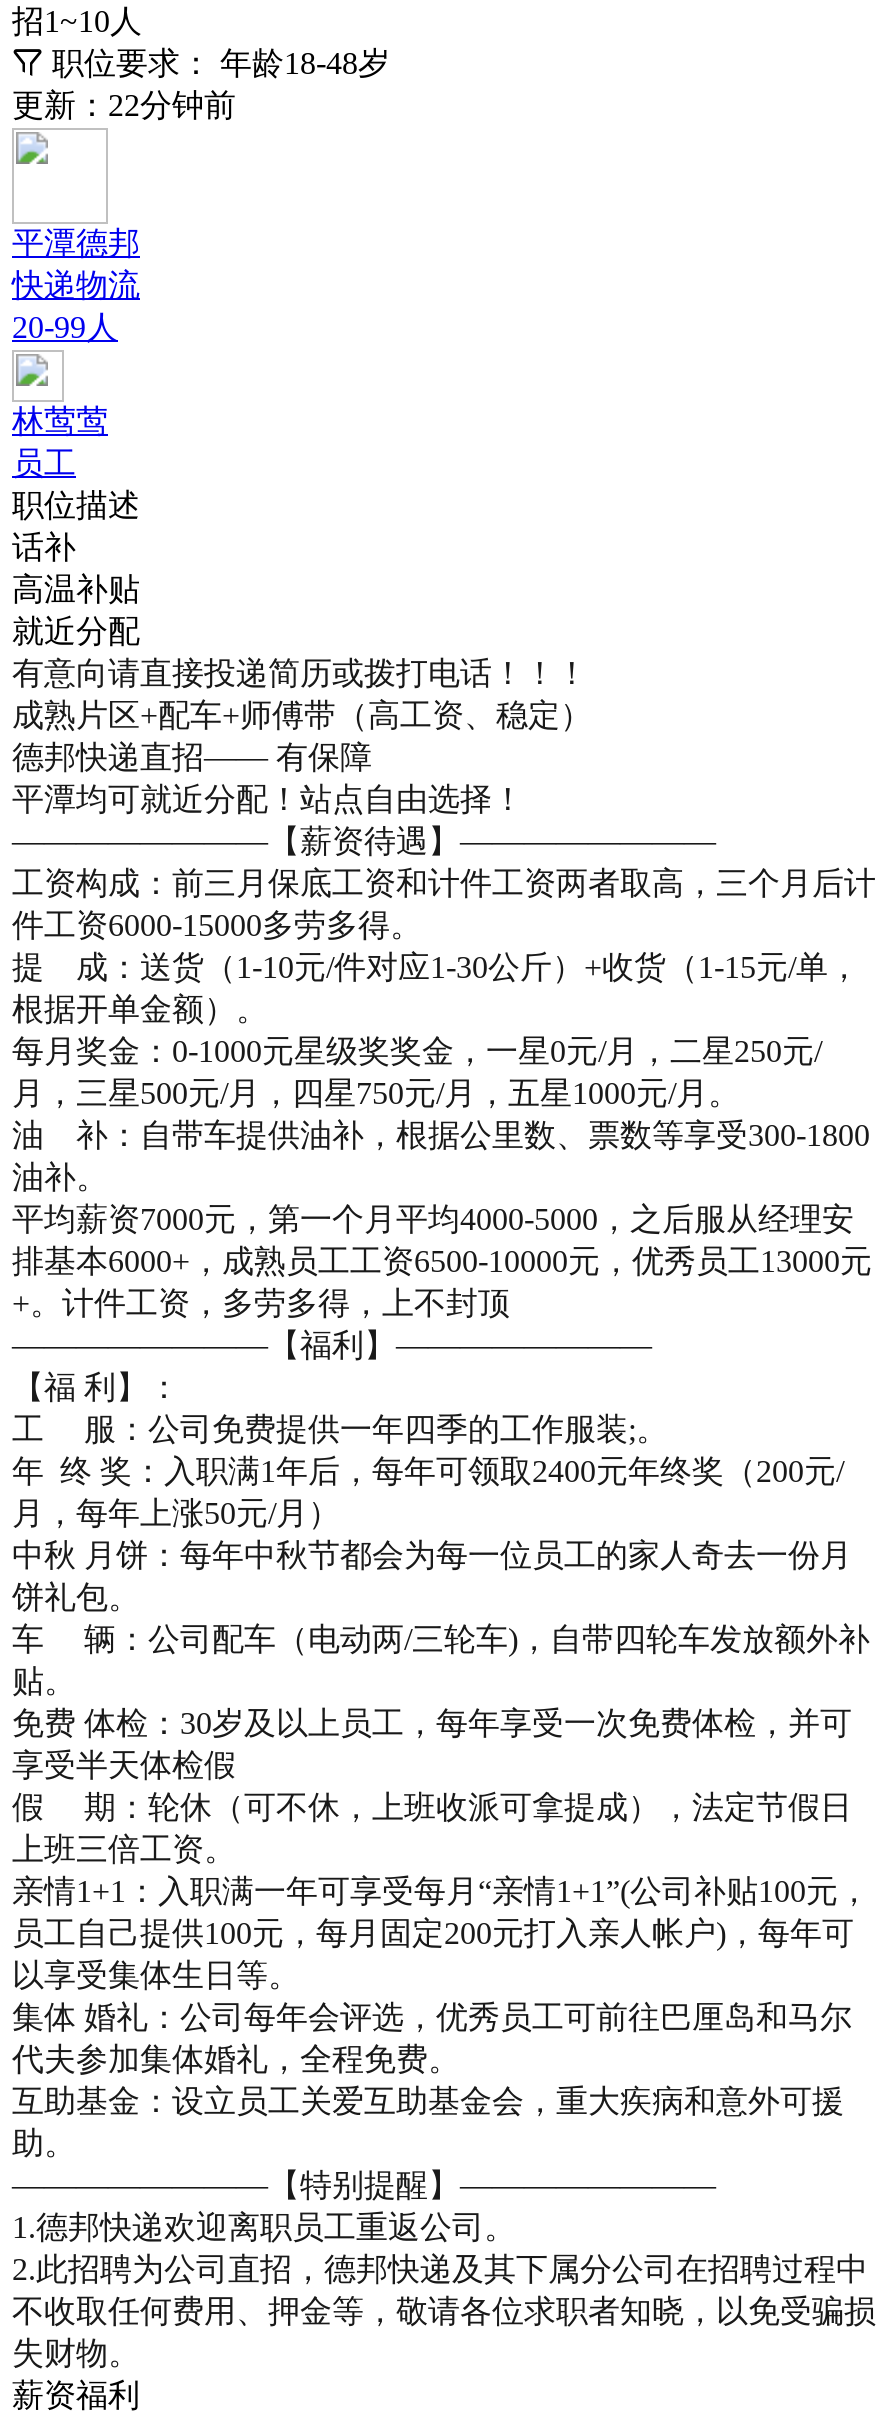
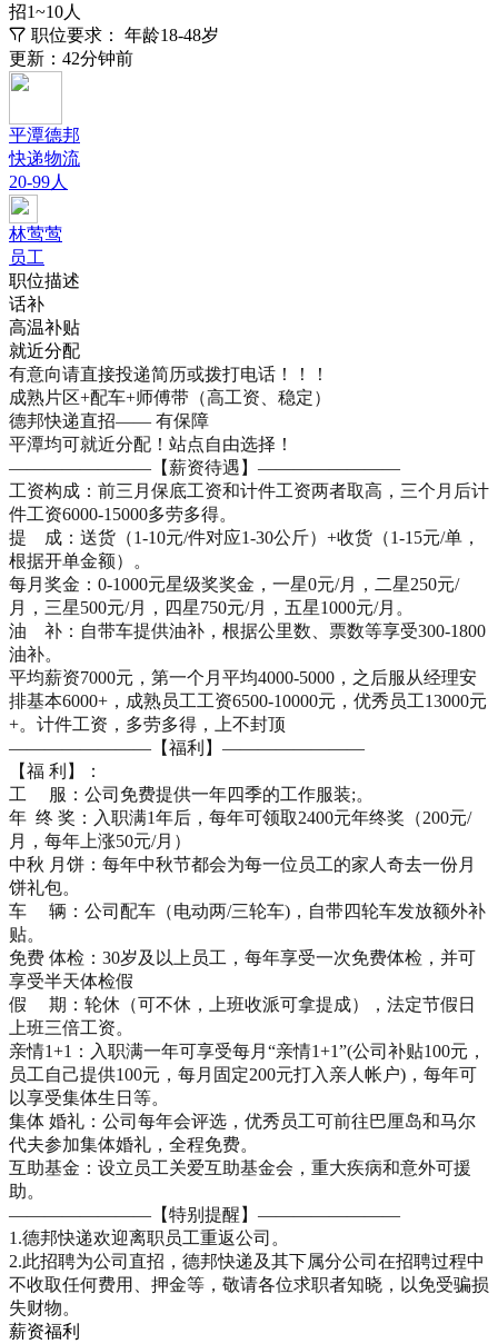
[12,88,236,122] 更新：22分钟前 -> [9,49,133,68] 更新：42分钟前

